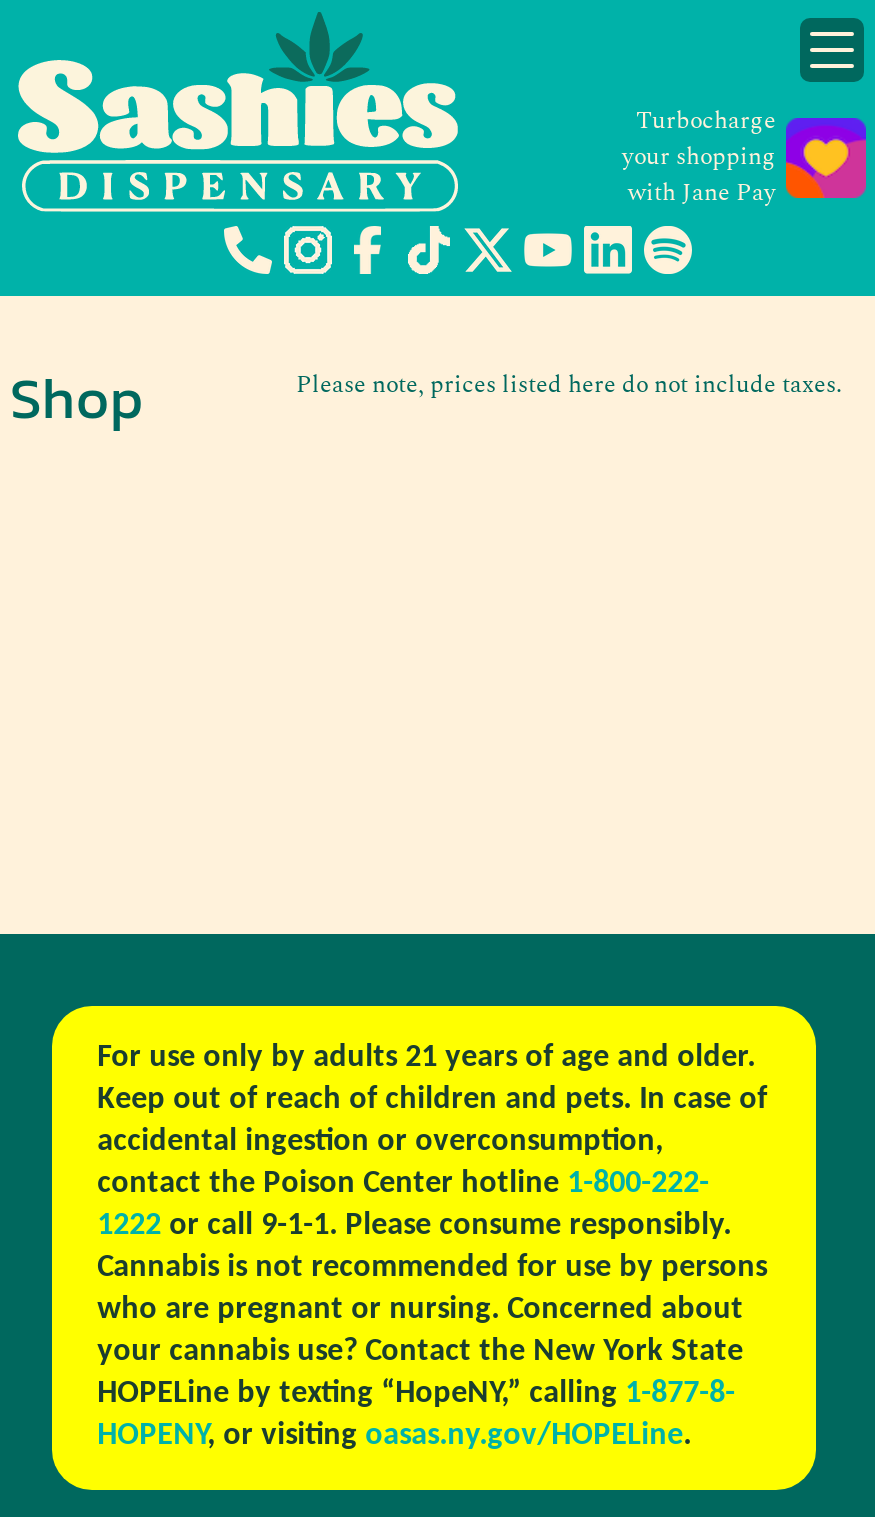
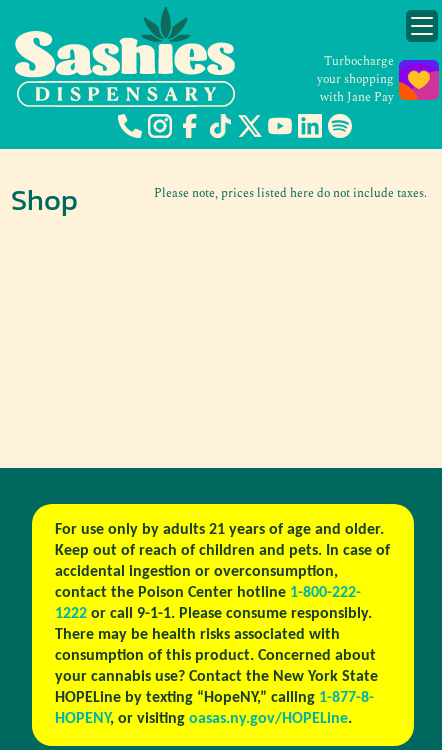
[97,1253,767,1327] Cannabis is not recommended for use by persons | who are pregnant or nursing. Concerned about -> [55,627,376,664] There may be health risks associated with | consumption of this product. Concerned about

